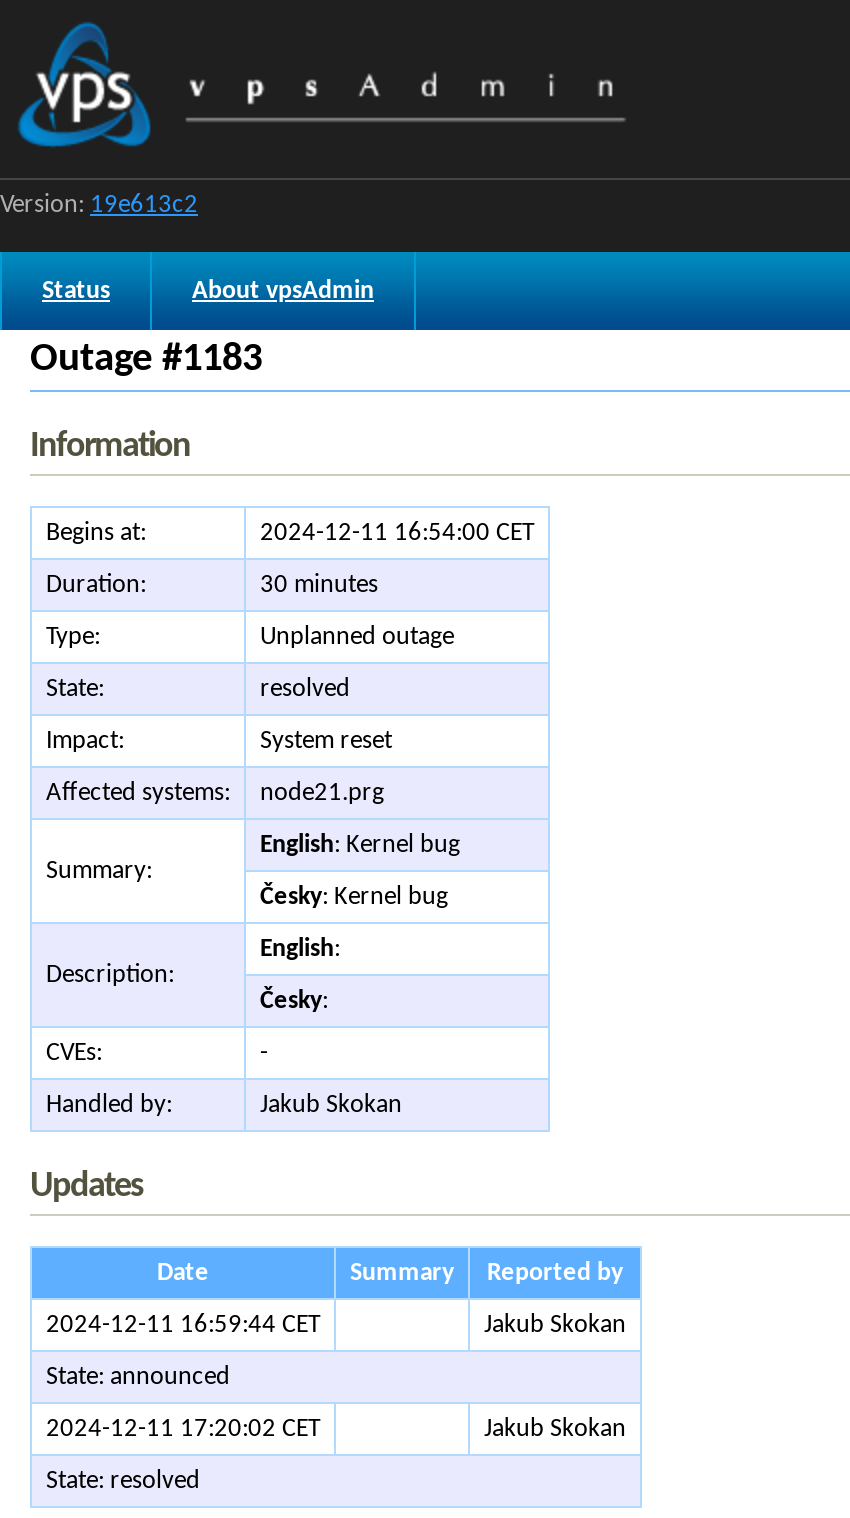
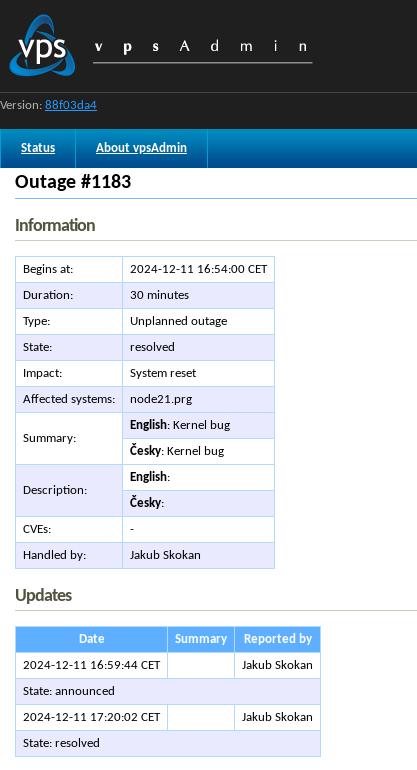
[0,192,198,218] Version: 19e613c2 -> [0,99,97,112] Version: 88f03da4

